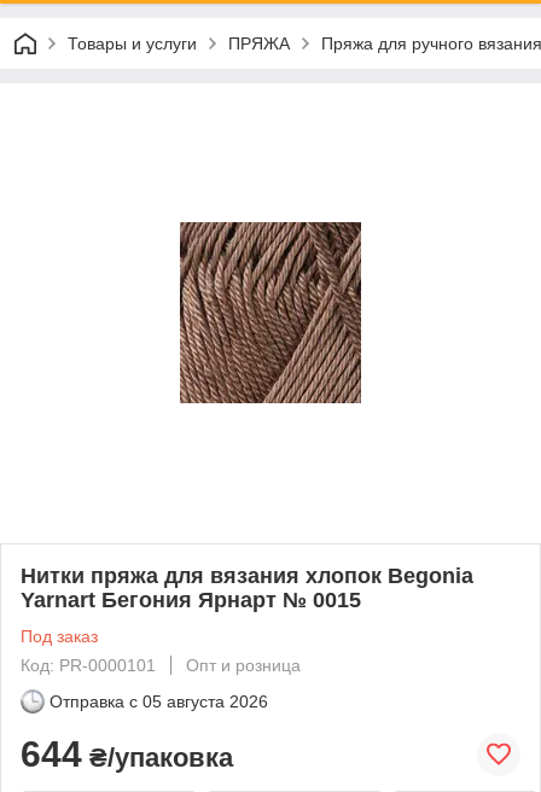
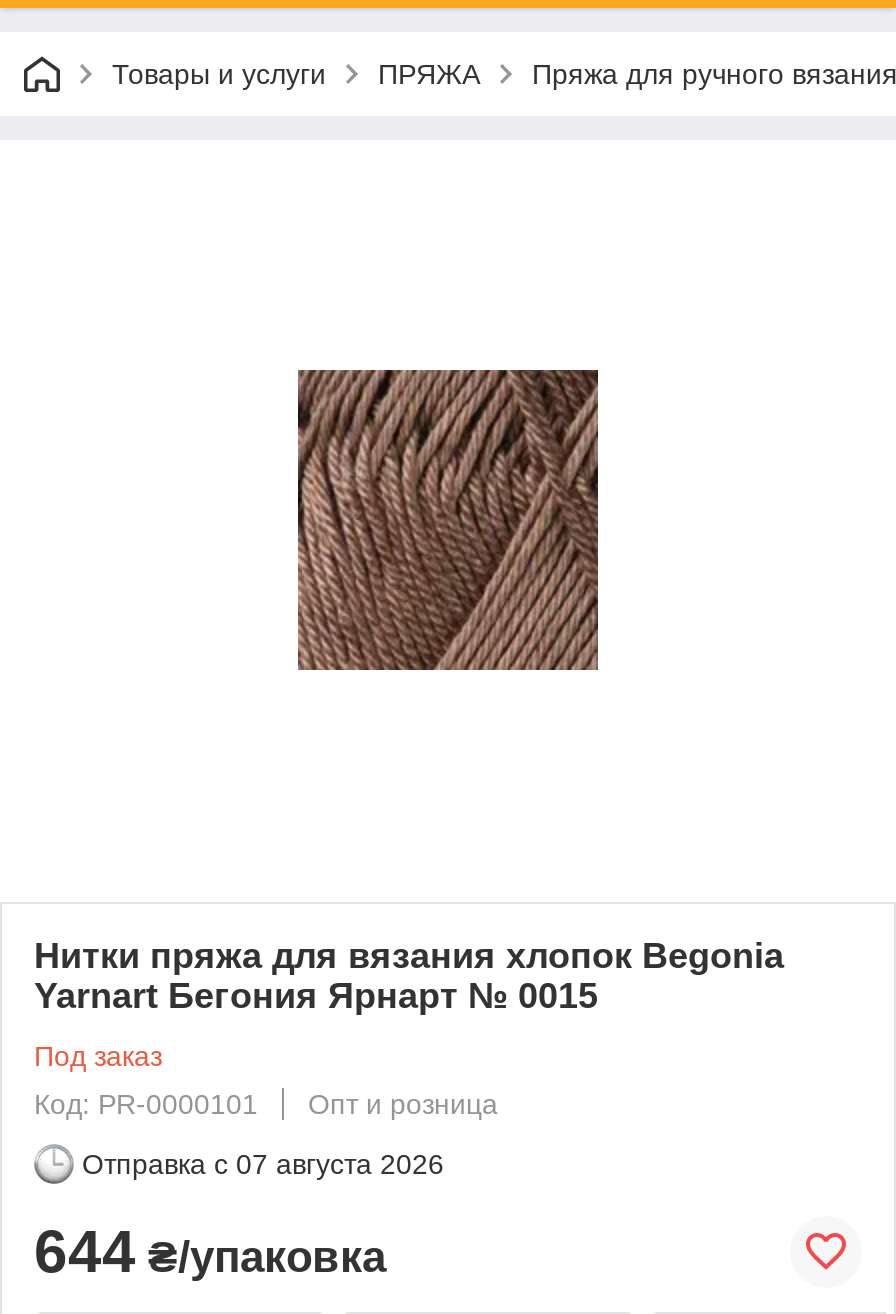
[50,692,268,711] Отправка с 05 августа 2026 -> [82,1148,444,1180] Отправка с 07 августа 2026

